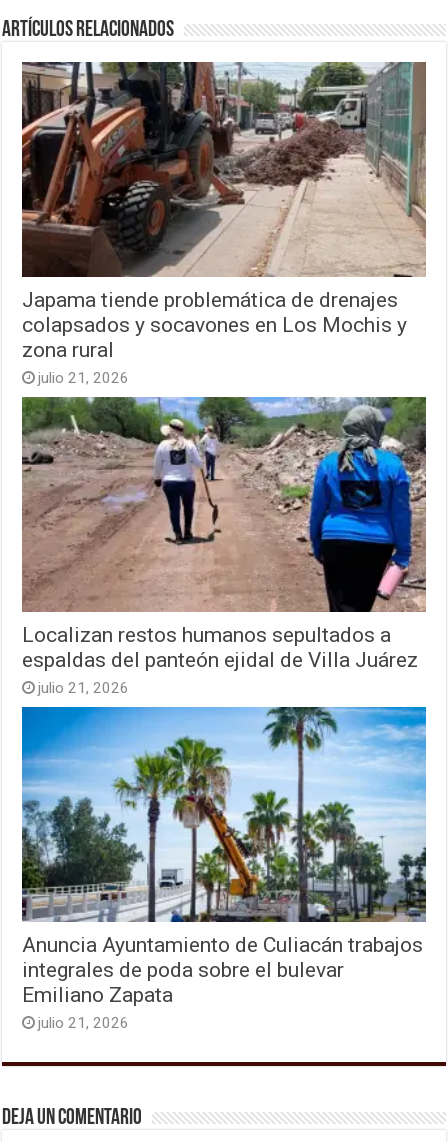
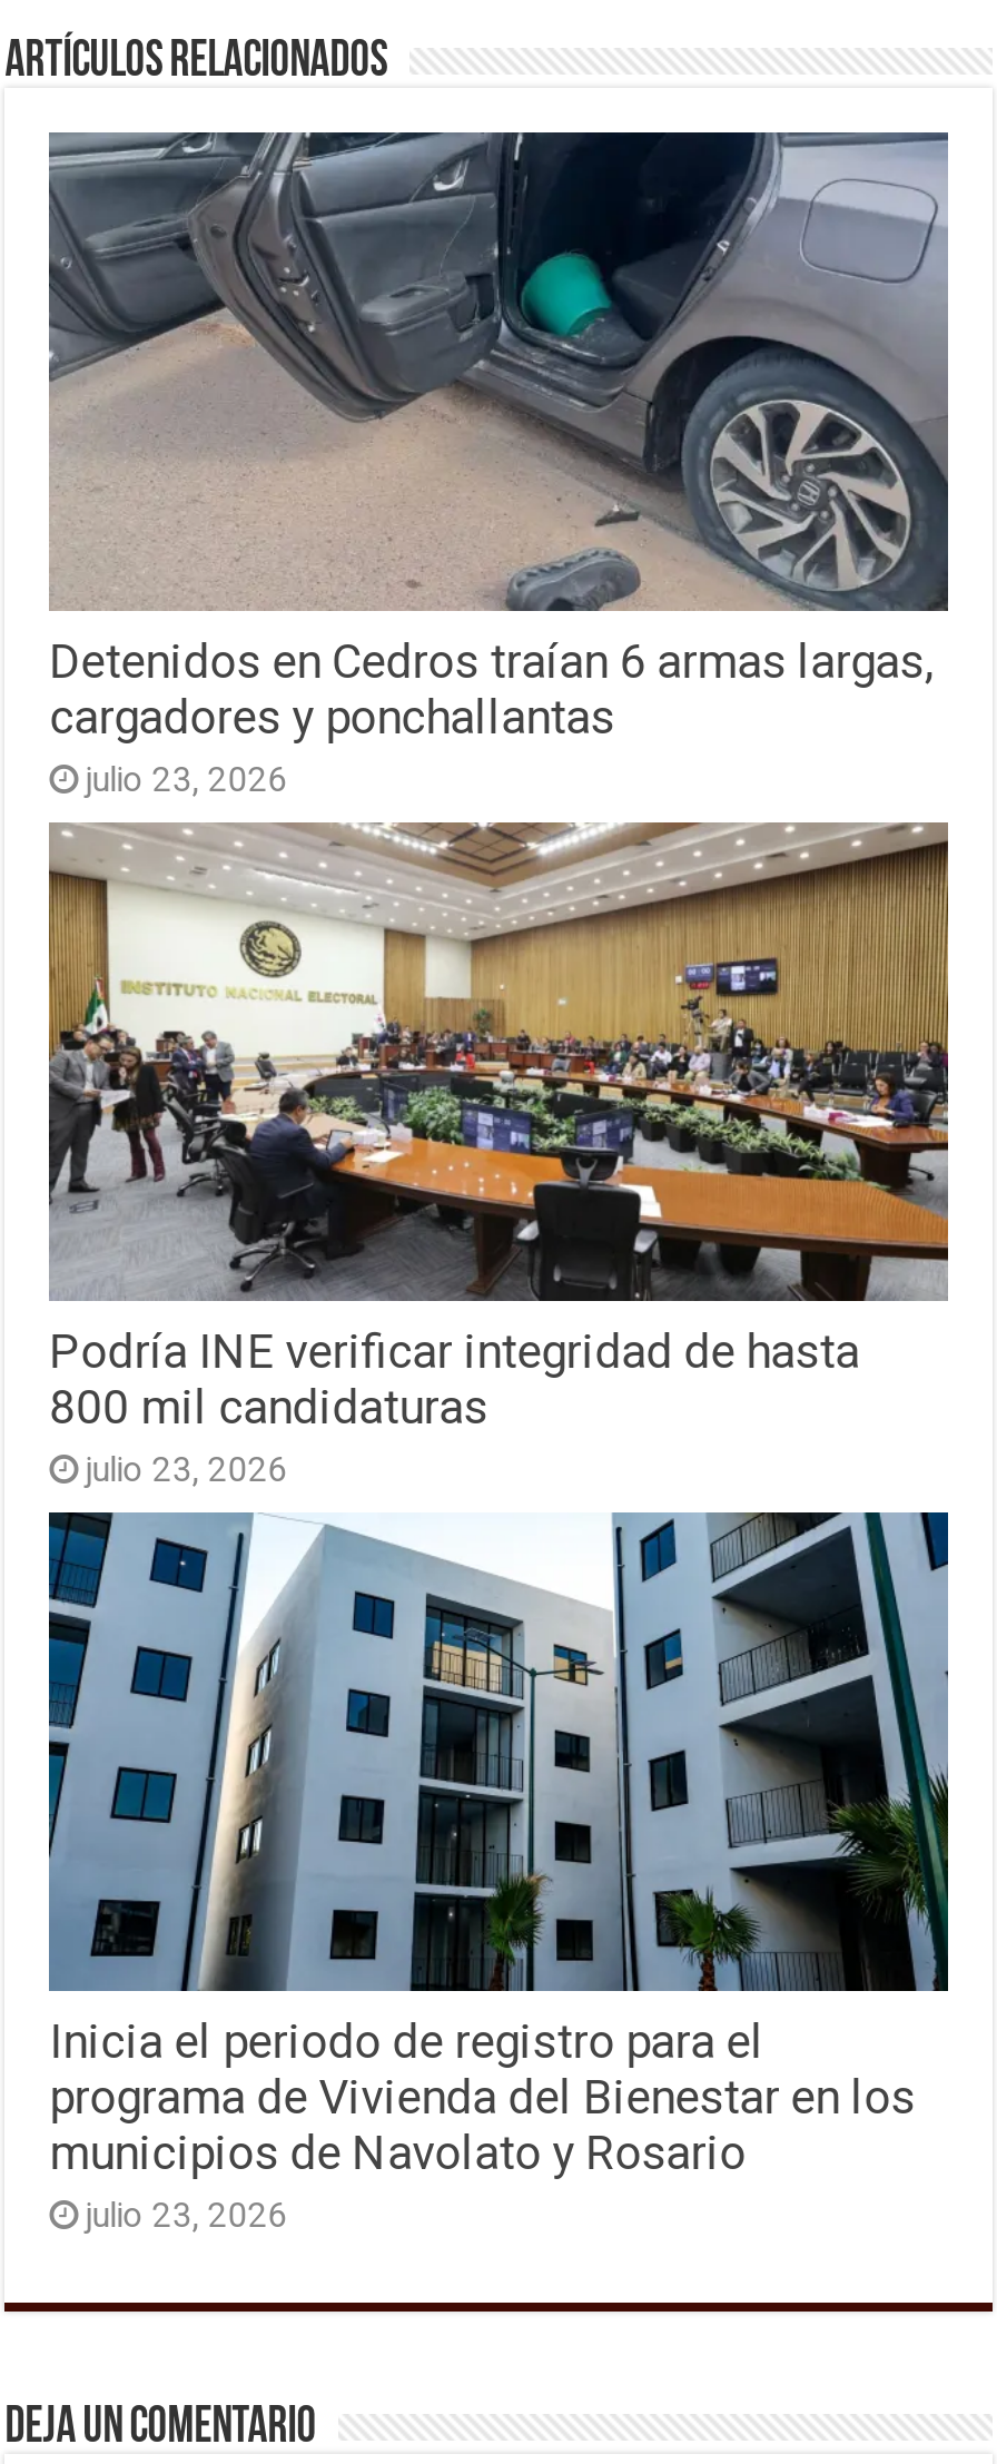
[22,61,426,387] [image] | Japama tiende problemática de drenajes | colapsados y socavones en Los Mochis y | zona rural | julio 21, 2026 -> [49,130,948,800] [image] | Detenidos en Cedros traían 6 armas largas, | cargadores y ponchallantas | julio 23, 2026
[22,396,427,697] [image] | Localizan restos humanos sepultados a | espaldas del panteón ejidal de Villa Juárez | julio 21, 2026 -> [47,820,948,1490] [image] | Podría INE verificar integridad de hasta | 800 mil candidaturas | julio 23, 2026
[21,706,427,1032] [image] | Anuncia Ayuntamiento de Culiacán trabajos | integrales de poda sobre el bulevar | Emiliano Zapata | julio 21, 2026 -> [47,1510,950,2235] [image] | Inicia el periodo de registro para el | programa de Vivienda del Bienestar en los | municipios de Navolato y Rosario | julio 23, 2026

